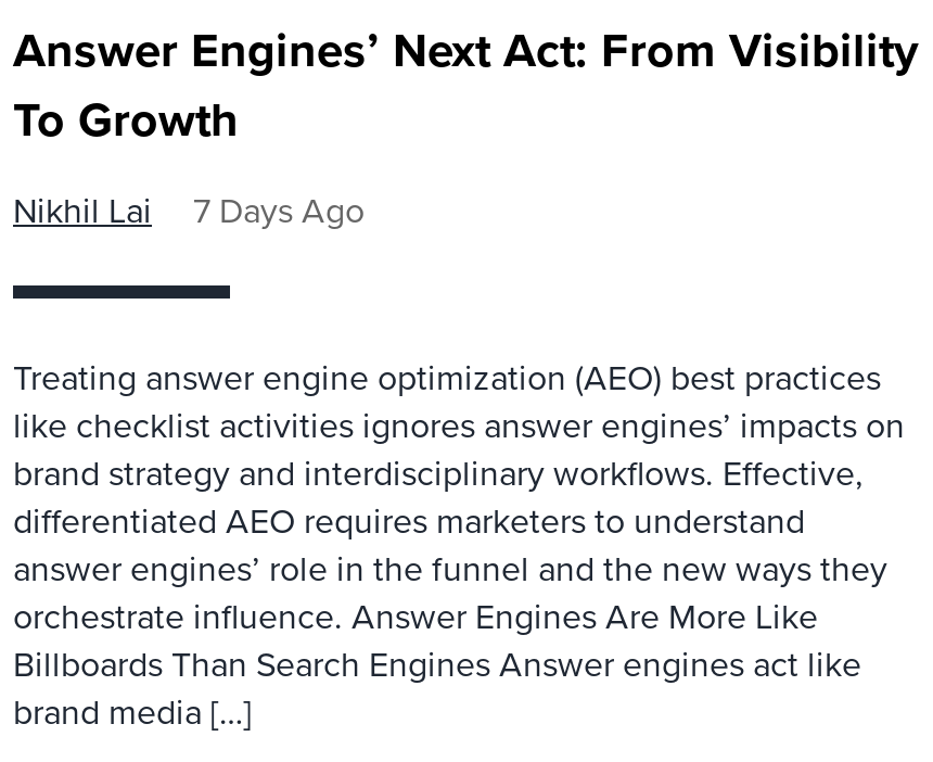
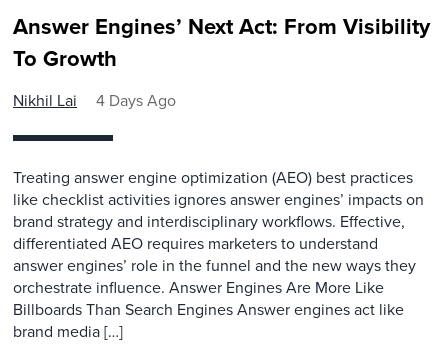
[13,185,365,233] Nikhil Lai 7 Days Ago -> [13,89,176,111] Nikhil Lai 4 Days Ago

